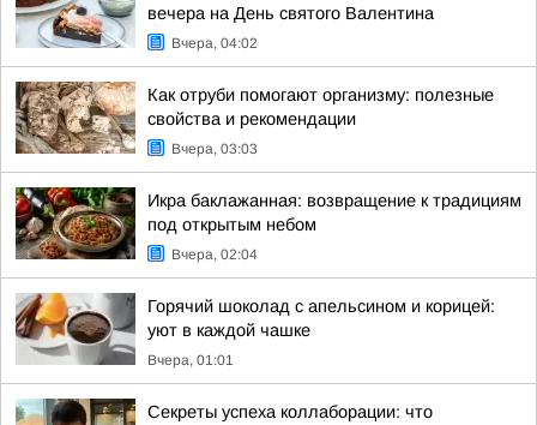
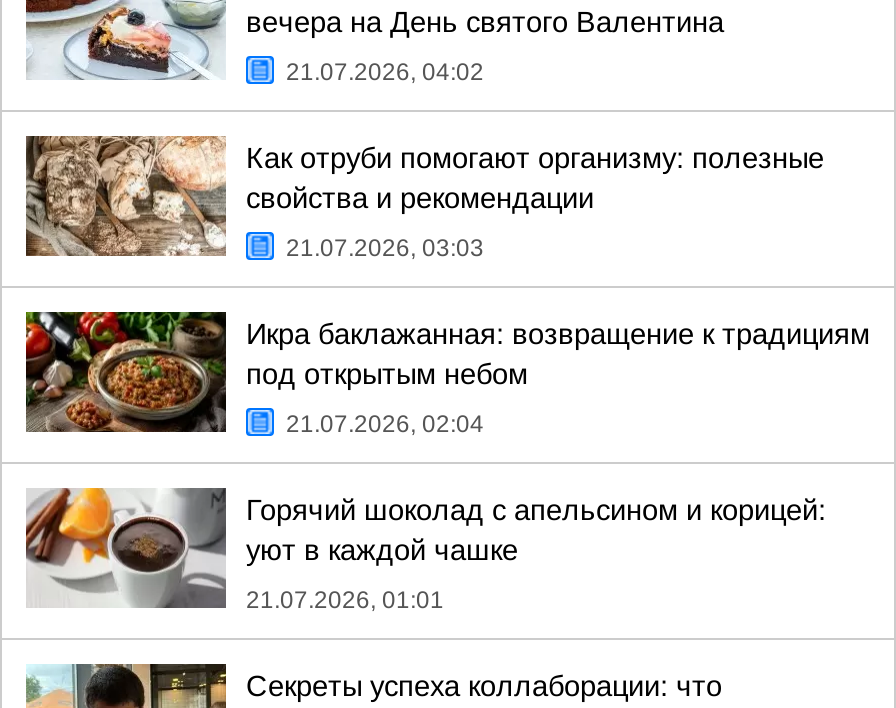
[171,35,258,52] Вчера, 04:02 -> [286,58,484,86] 21.07.2026, 04:02
[171,140,258,157] Вчера, 03:03 -> [286,234,484,262] 21.07.2026, 03:03
[171,246,258,263] Вчера, 02:04 -> [286,410,484,438] 21.07.2026, 02:04
[147,352,234,369] Вчера, 01:01 -> [246,586,444,614] 21.07.2026, 01:01

